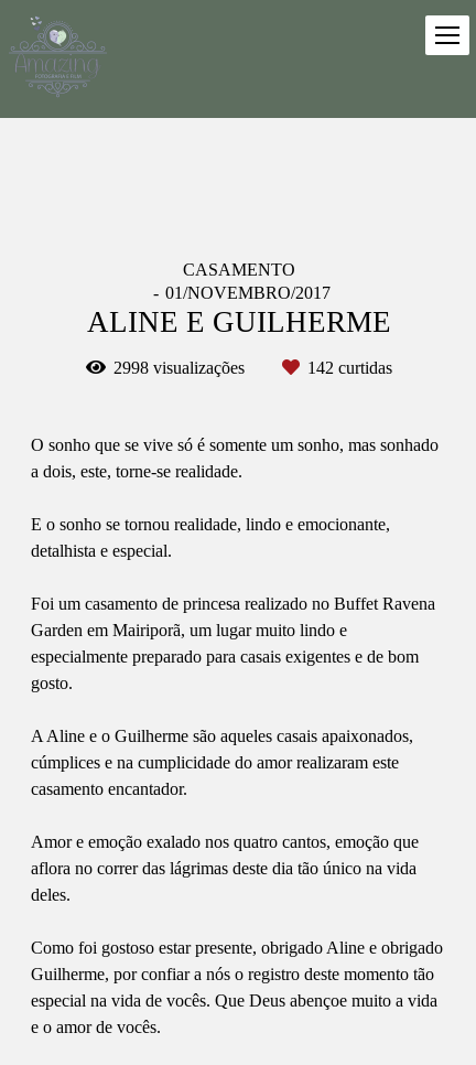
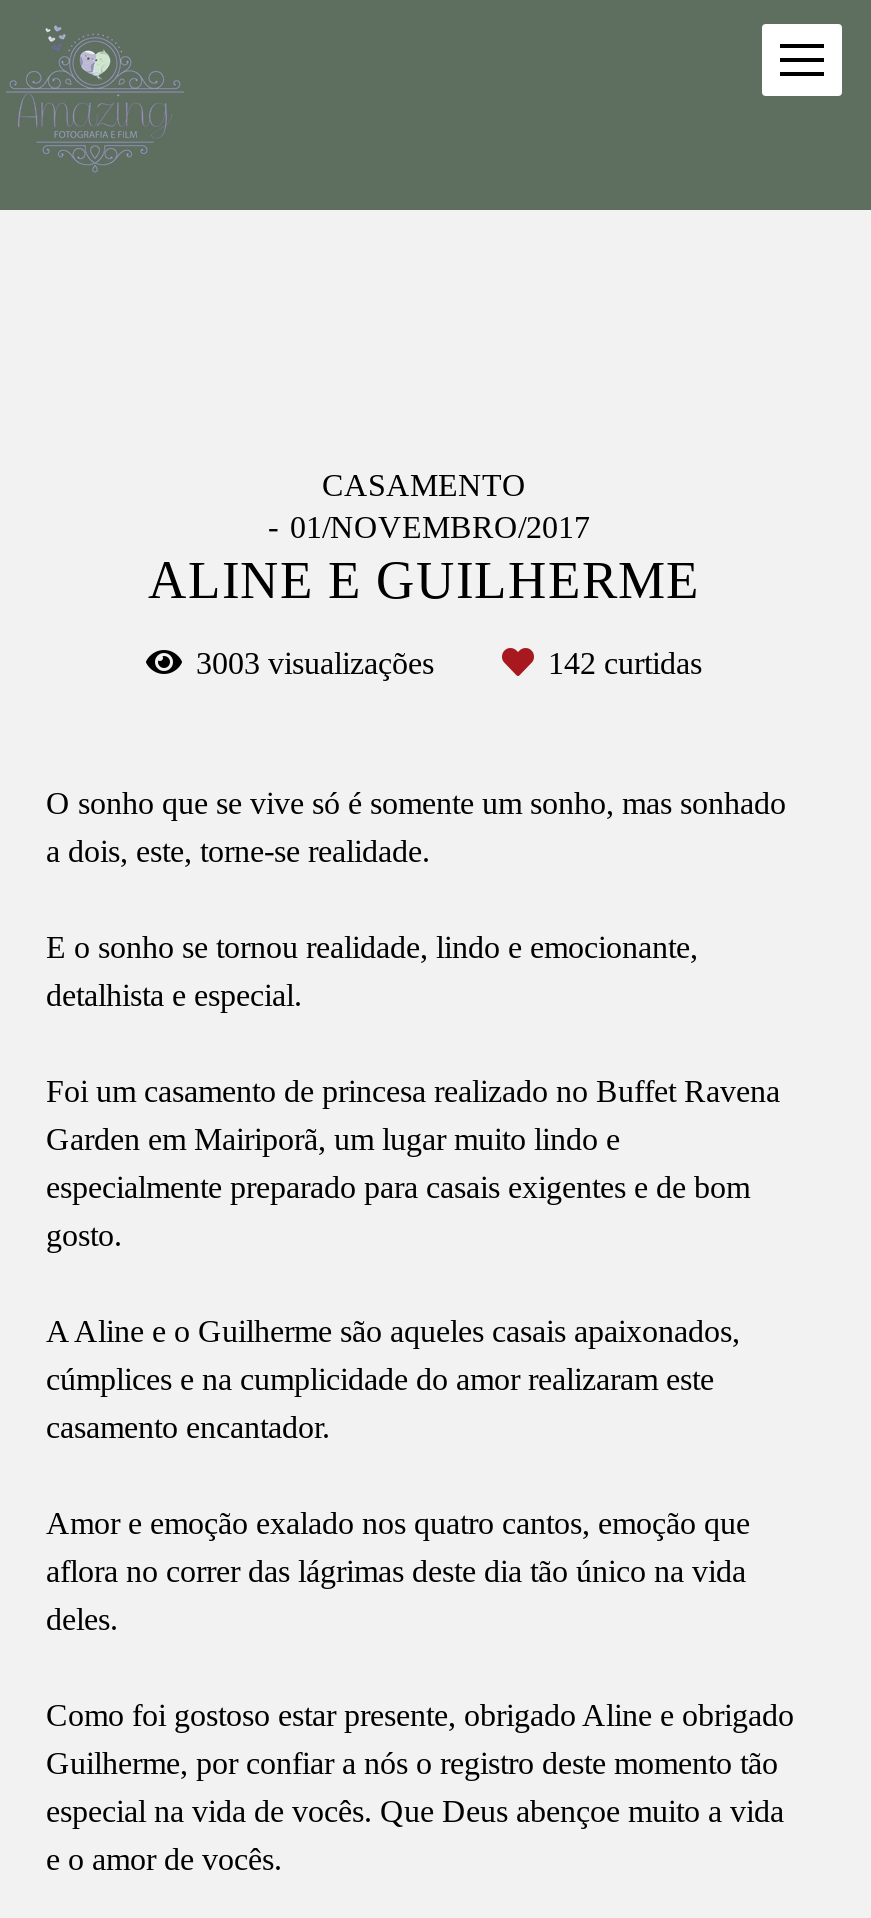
[113,358,249,377] 2998 visualizações -> [196,646,442,680] 3003 visualizações

